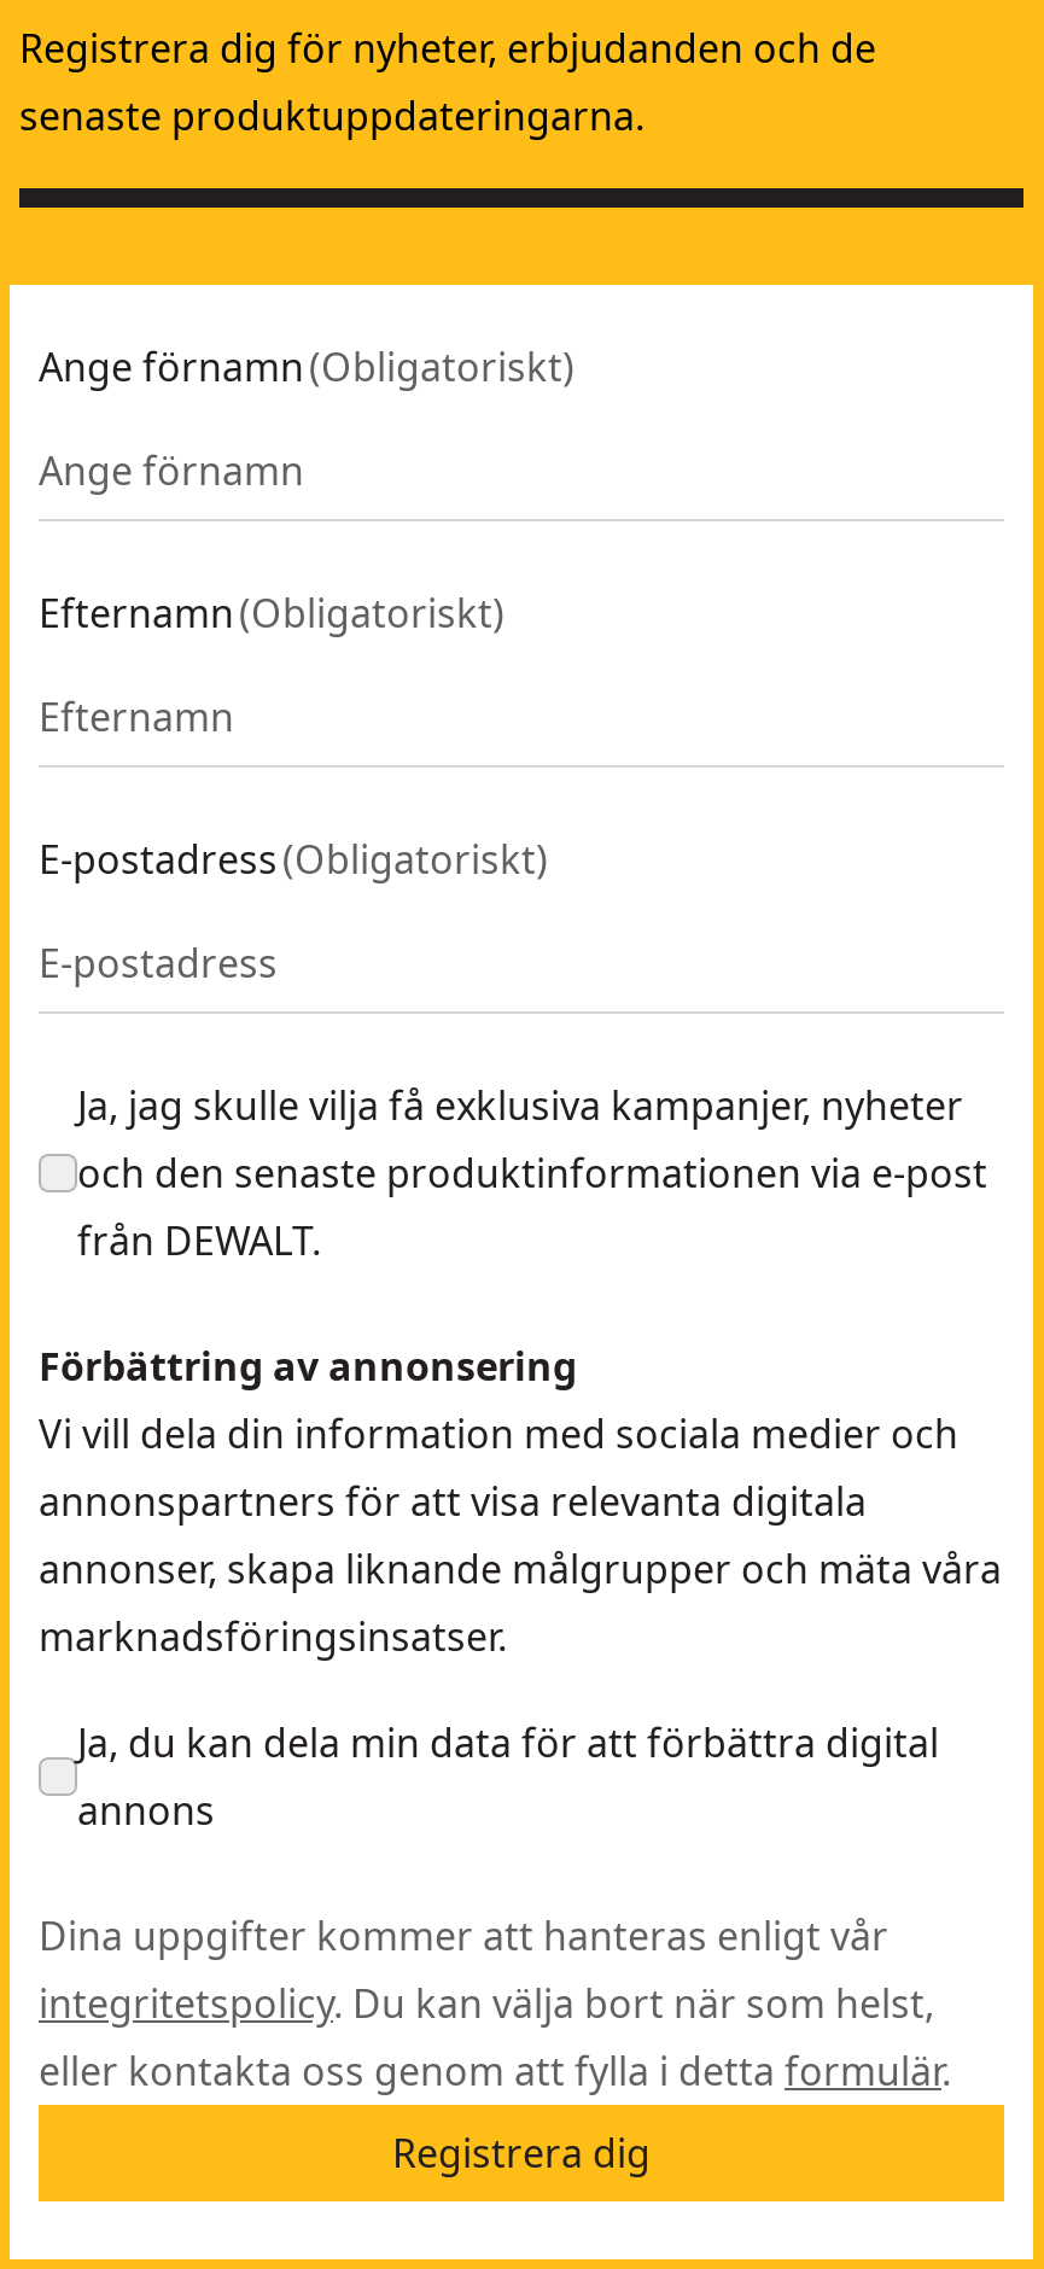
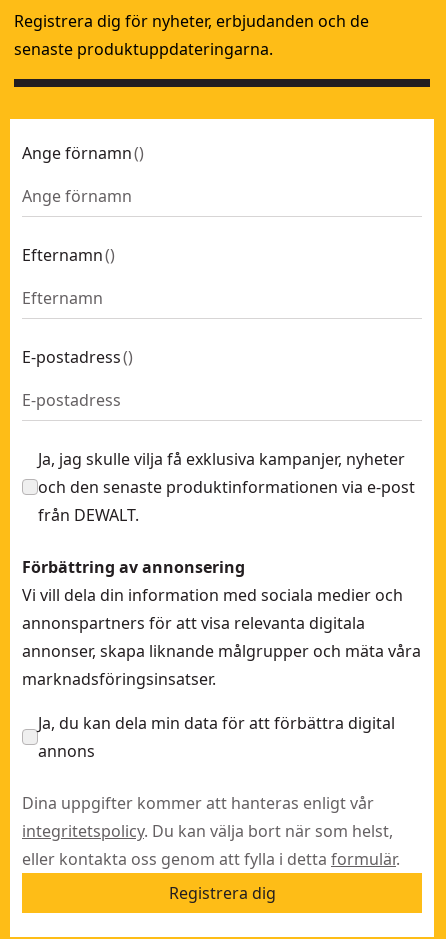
[39,340,575,393] Ange förnamn (Obligatoriskt) -> [22,142,144,164] Ange förnamn ()
[39,587,504,640] Efternamn (Obligatoriskt) -> [22,244,115,266] Efternamn ()
[39,833,548,886] E-postadress (Obligatoriskt) -> [22,346,133,368] E-postadress ()

